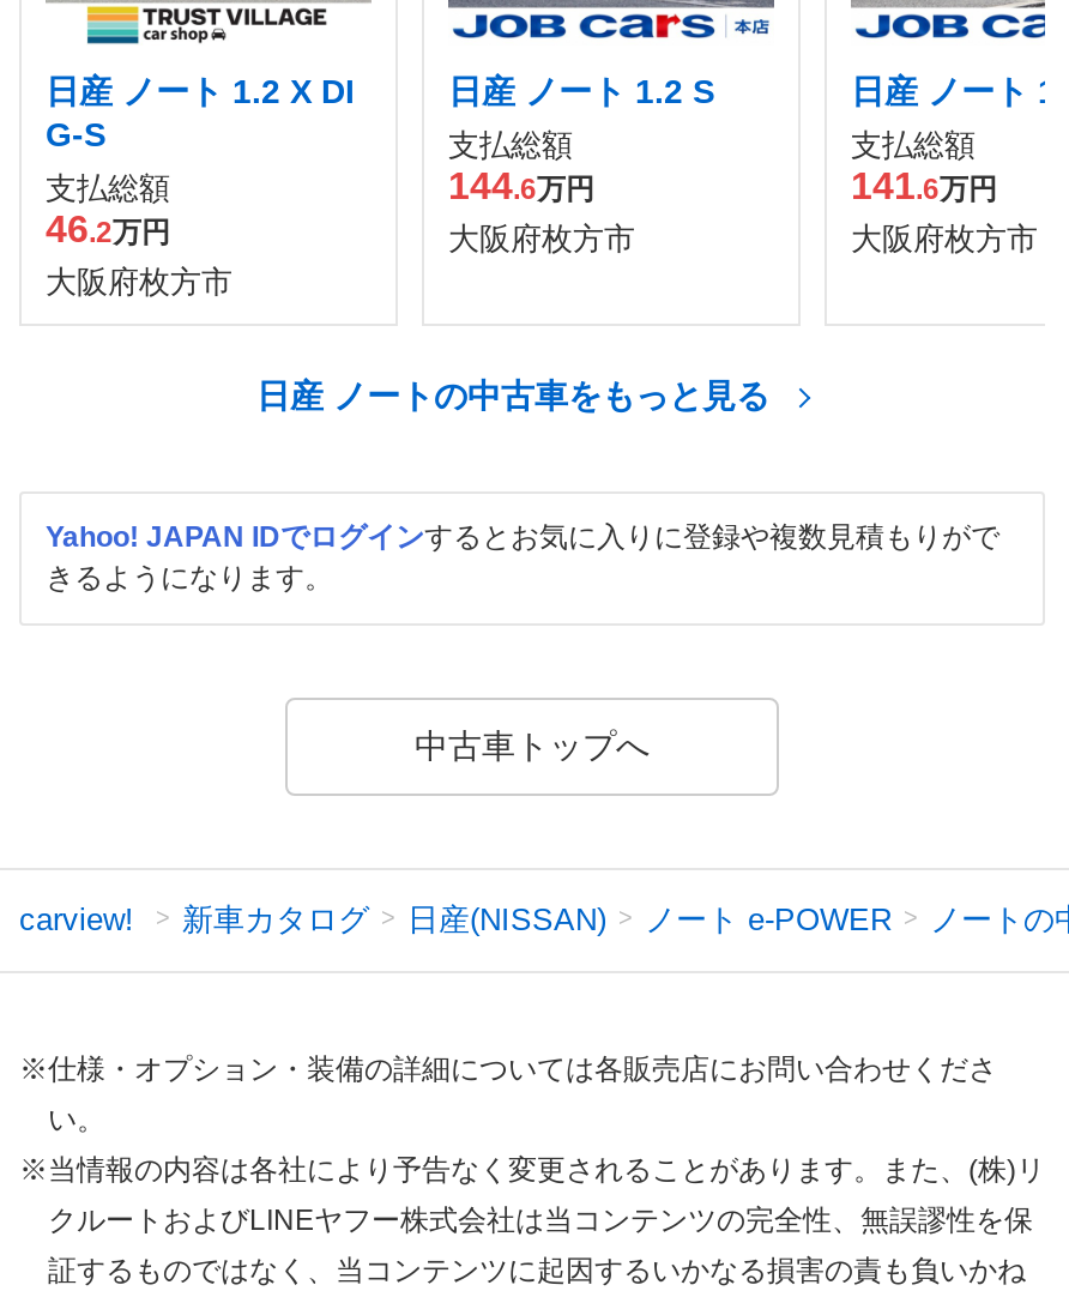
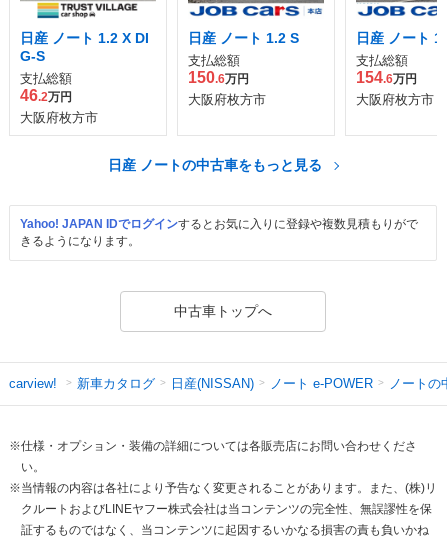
[448,164,594,205] 144.6万円 -> [188,68,249,85] 150.6万円
[851,164,997,205] 141.6万円 -> [356,68,417,85] 154.6万円

